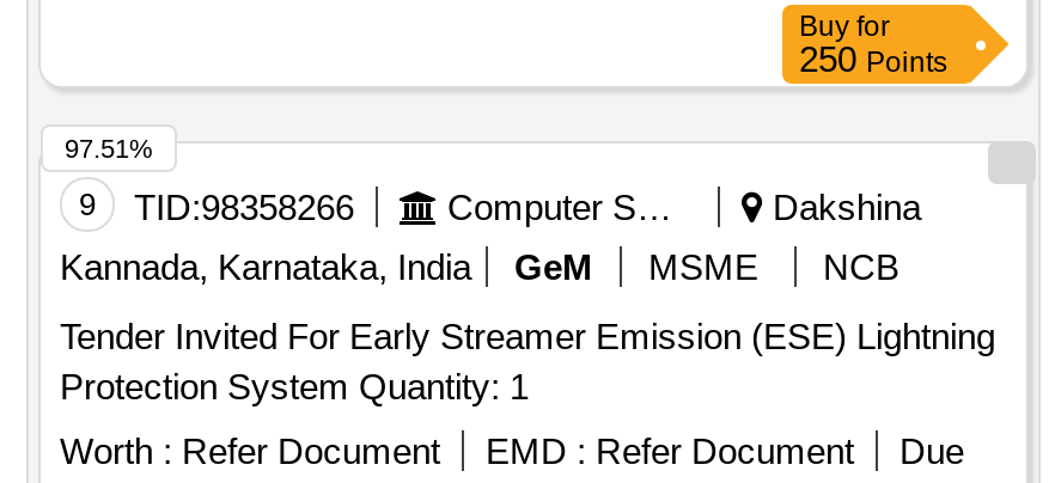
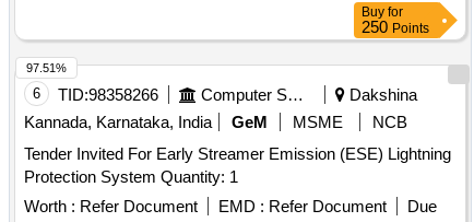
[79,187,354,228] 9 TID:98358266 -> [33,86,158,104] 6 TID:98358266

